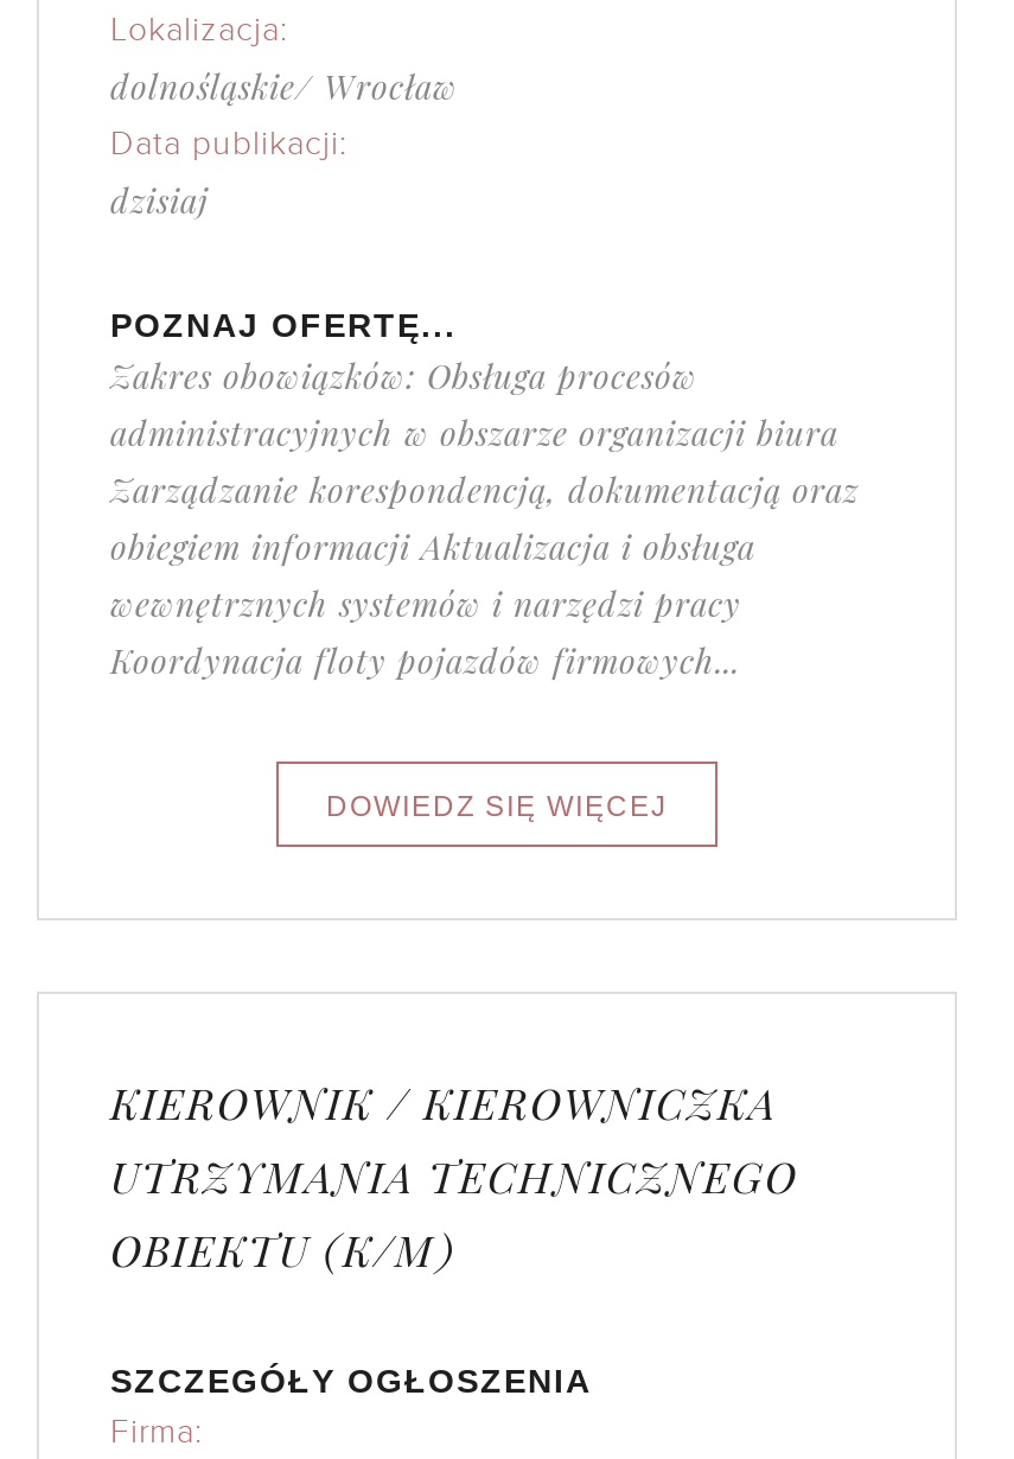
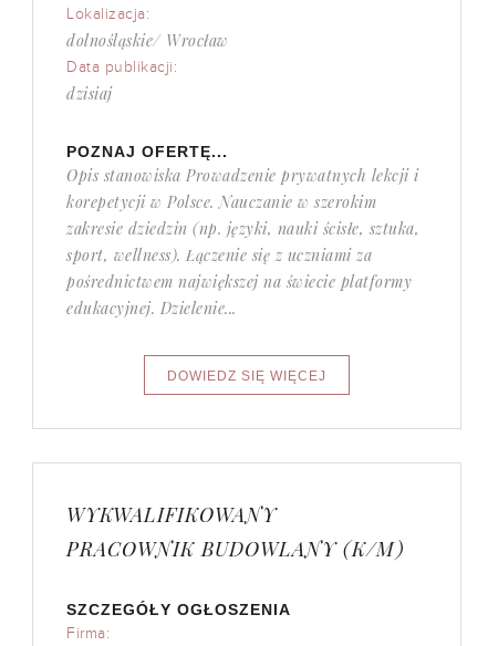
[110,353,859,683] Zakres obowiązków: Obsługa procesów | administracyjnych w obszarze organizacji biura | Zarządzanie korespondencją, dokumentacją oraz | obiegiem informacji Aktualizacja i obsługa | wewnętrznych systemów i narzędzi pracy | Koordynacja floty pojazdów firmowych... -> [66,165,419,319] Opis stanowiska Prowadzenie prywatnych lekcji i | korepetycji w Polsce. Nauczanie w szerokim | zakresie dziedzin (np. języki, nauki ścisłe, sztuka, | sport, wellness). Łączenie się z uczniami za | pośrednictwem największej na świecie platformy | edukacyjnej. Dzielenie...
[110,1075,798,1279] KIEROWNIK / KIEROWNICZKA | UTRZYMANIA TECHNICZNEGO | OBIEKTU (K/M) -> [66,501,405,562] WYKWALIFIKOWANY | PRACOWNIK BUDOWLANY (K/M)

